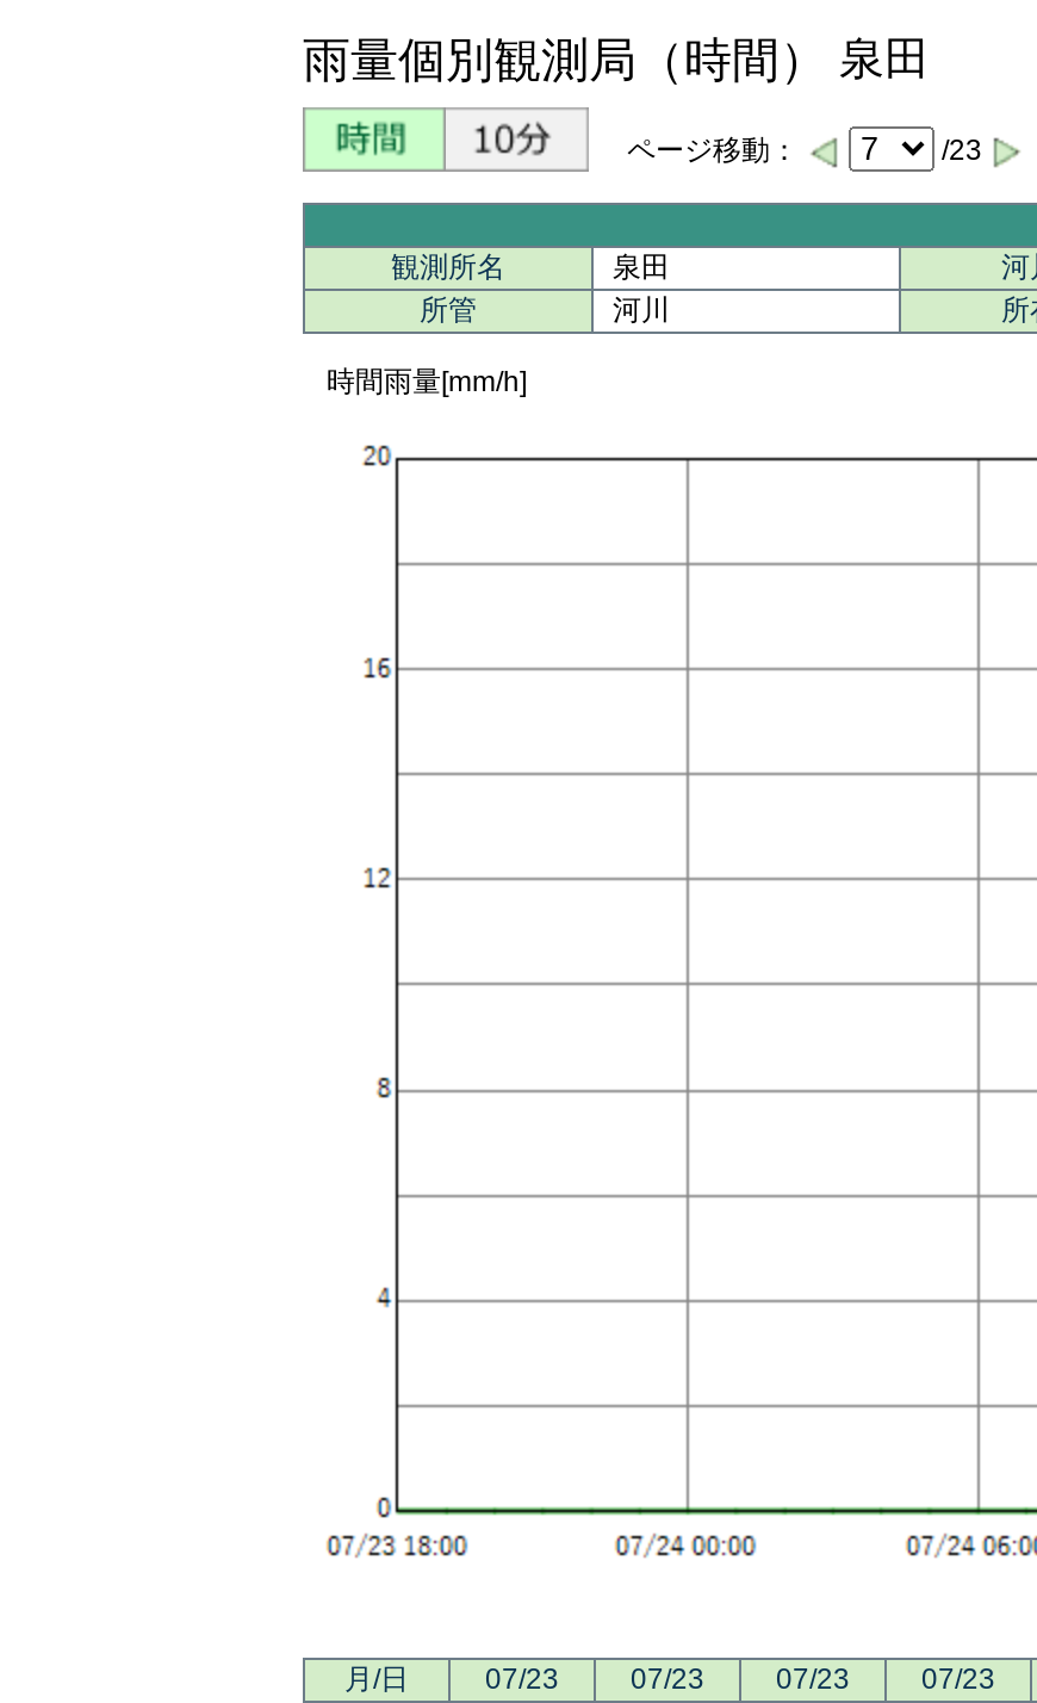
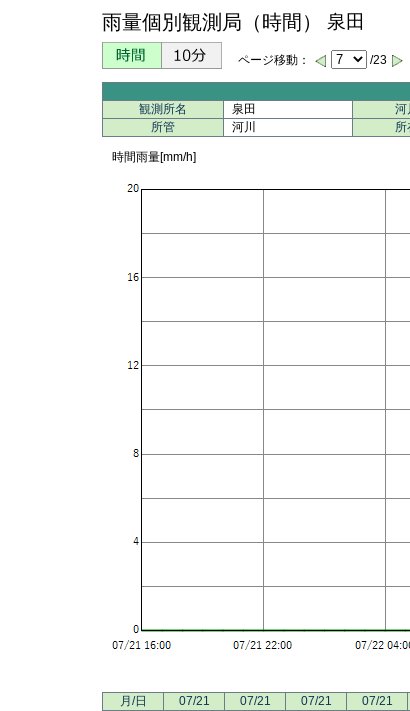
[485,1662,559,1696] 07/23 -> [178,694,209,708] 07/21
[631,1662,704,1696] 07/23 -> [239,694,270,708] 07/21
[776,1662,850,1696] 07/23 -> [300,694,331,708] 07/21
[921,1662,995,1696] 07/23 -> [361,694,392,708] 07/21

